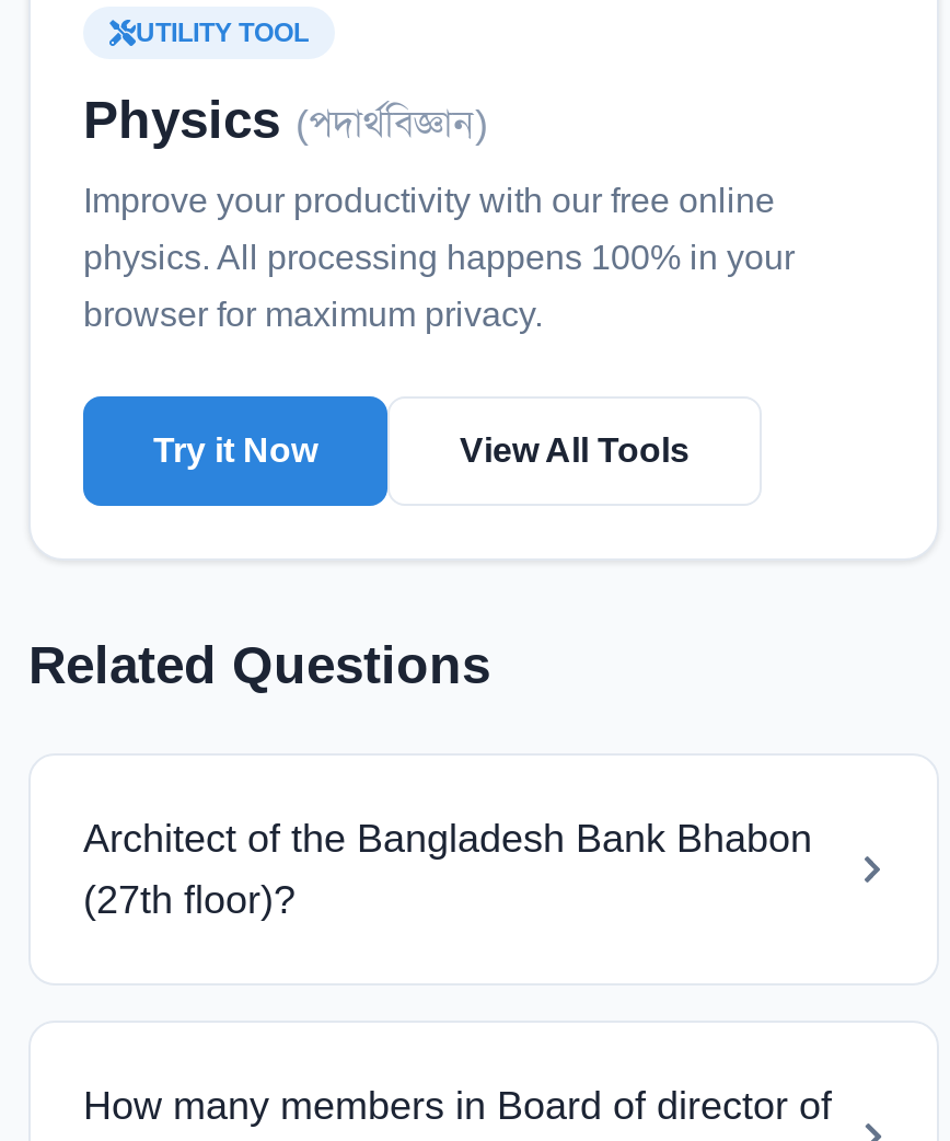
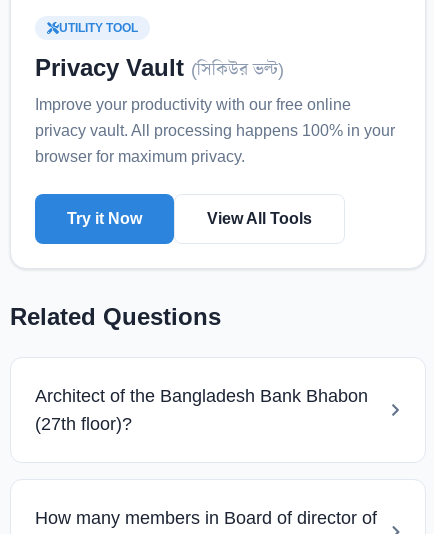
[83,90,488,149] Physics (পদার্থবিজ্ঞান) -> [35,54,284,81] Privacy Vault (সিকিউর ভল্ট)
[83,238,795,276] physics. All processing happens 100% in your -> [35,122,395,139] privacy vault. All processing happens 100% in your

